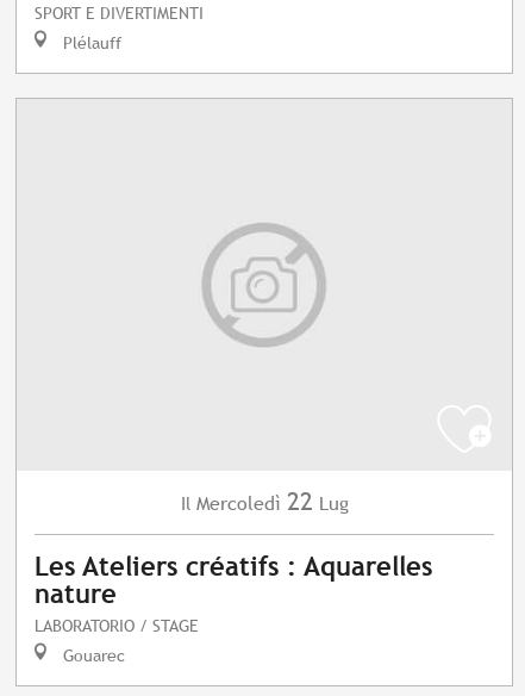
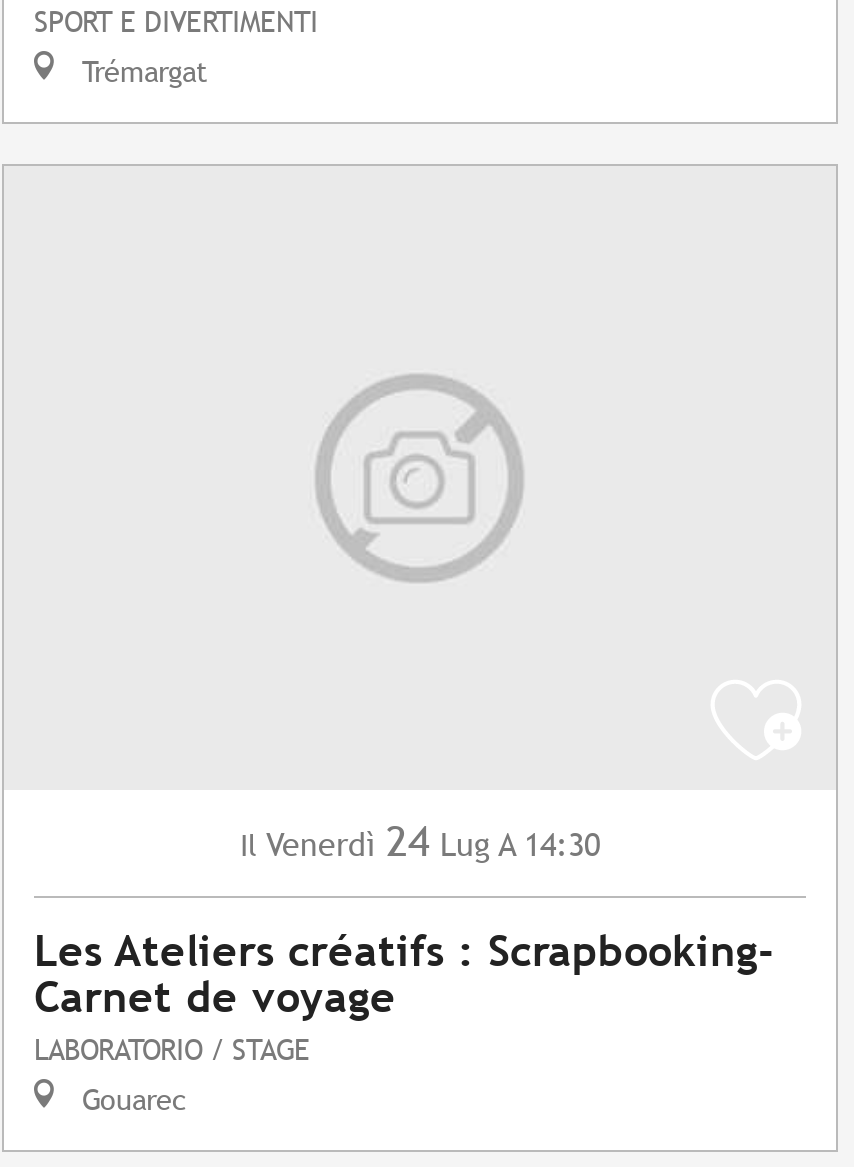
[58,33,121,53] Plélauff -> [74,55,208,89] Trémargat
[180,487,348,517] Il Mercoledì 22 Lug -> [240,817,600,867] Il Venerdì 24 Lug A 14:30
[35,552,432,610] Les Ateliers créatifs : Aquarelles | nature -> [34,927,774,1023] Les Ateliers créatifs : Scrapbooking- | Carnet de voyage

